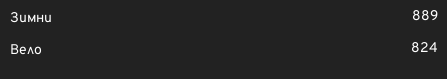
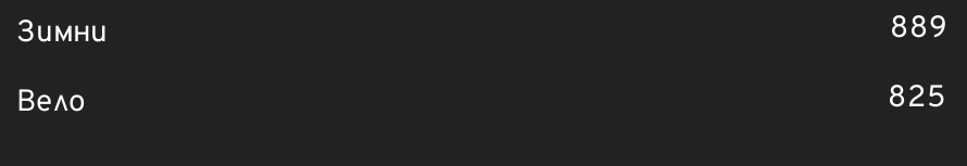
[411,40,438,57] 824 -> [888,79,946,116] 825

